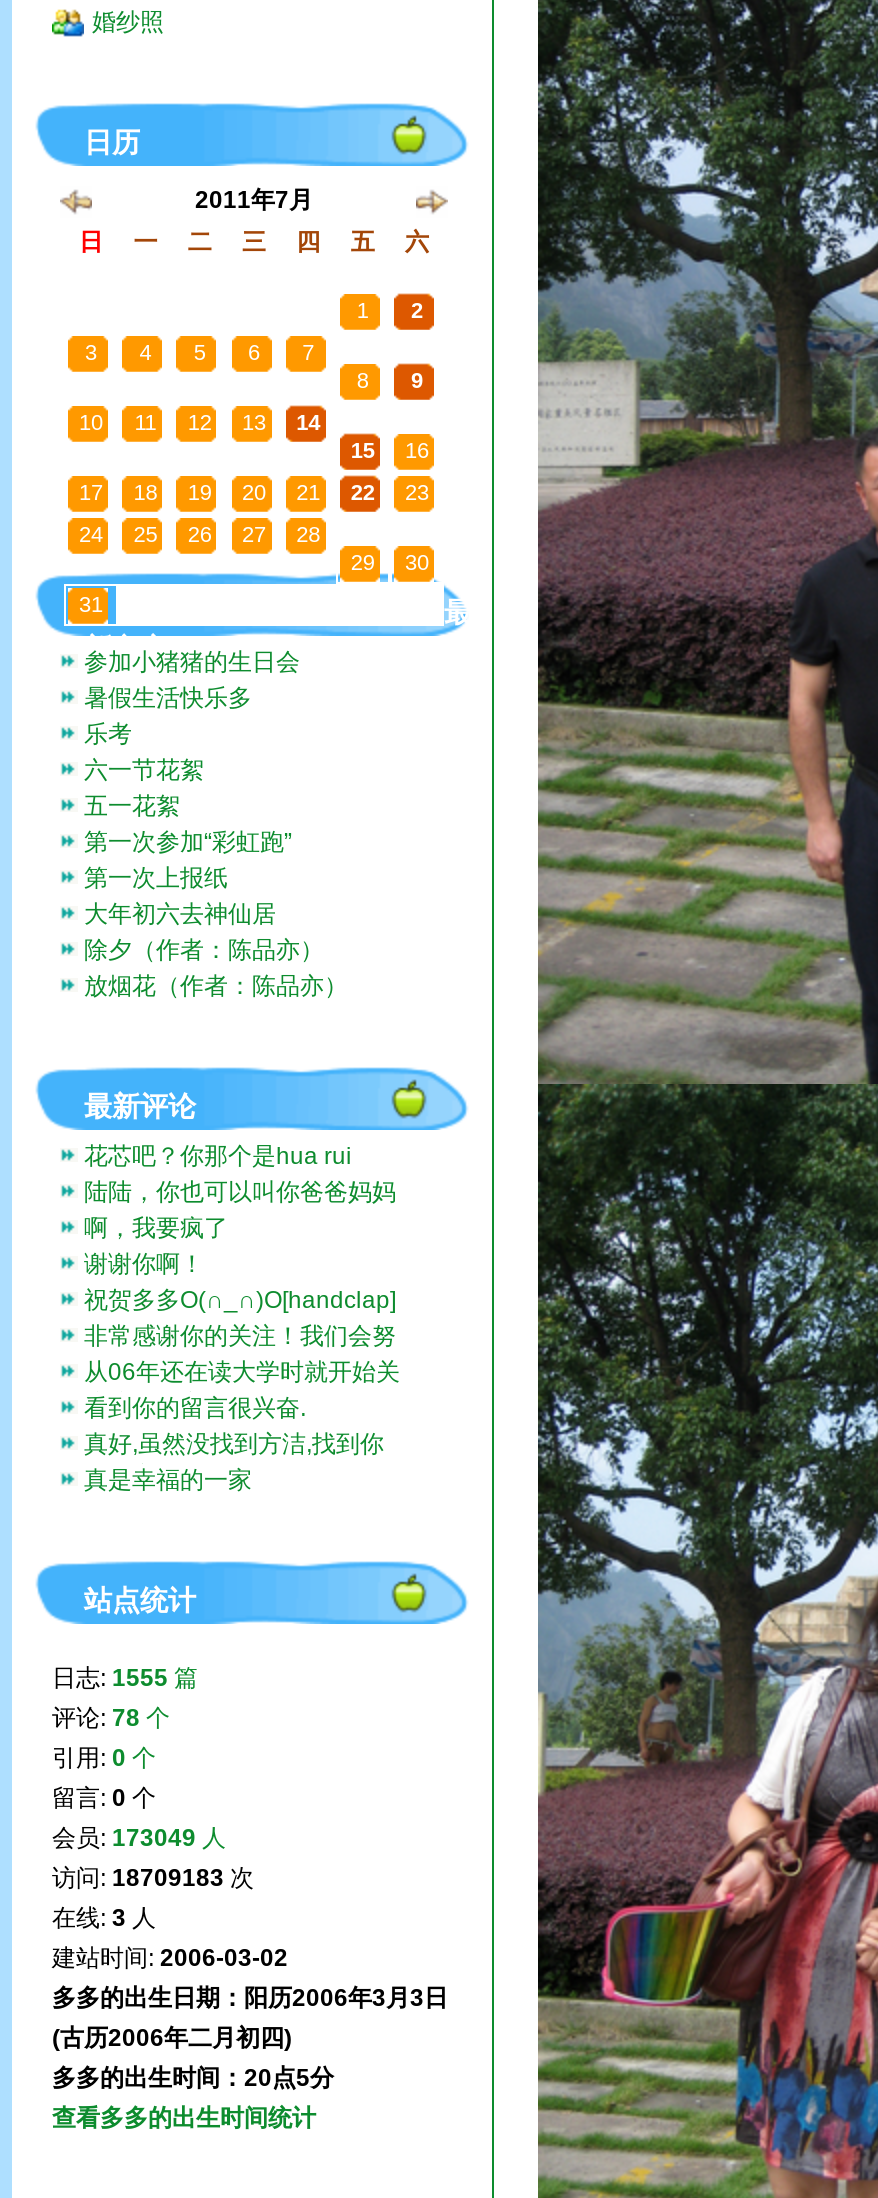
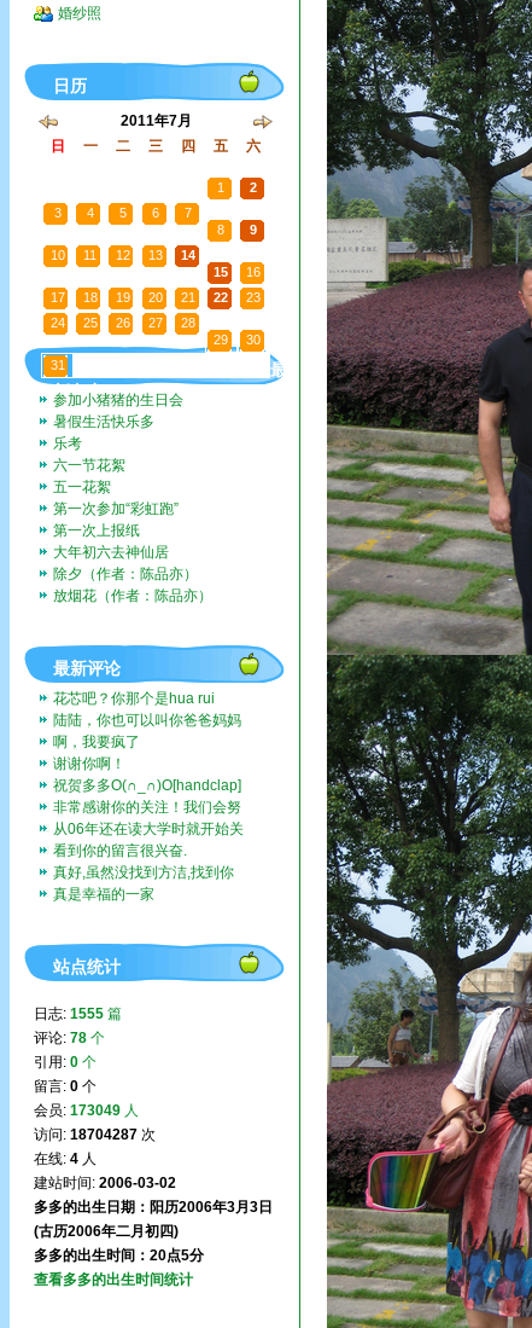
[52,1864,254,1892] 访问: 18709183次 -> [34,1126,156,1143] 访问: 18704287次
[52,1904,156,1932] 在线: 3人 -> [34,1150,97,1167] 在线: 4人

